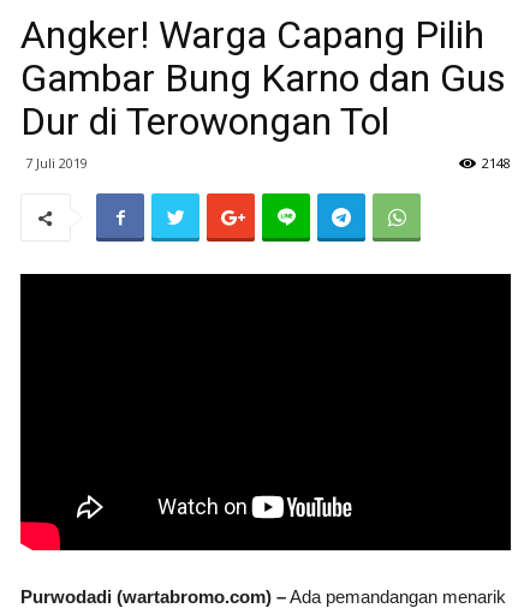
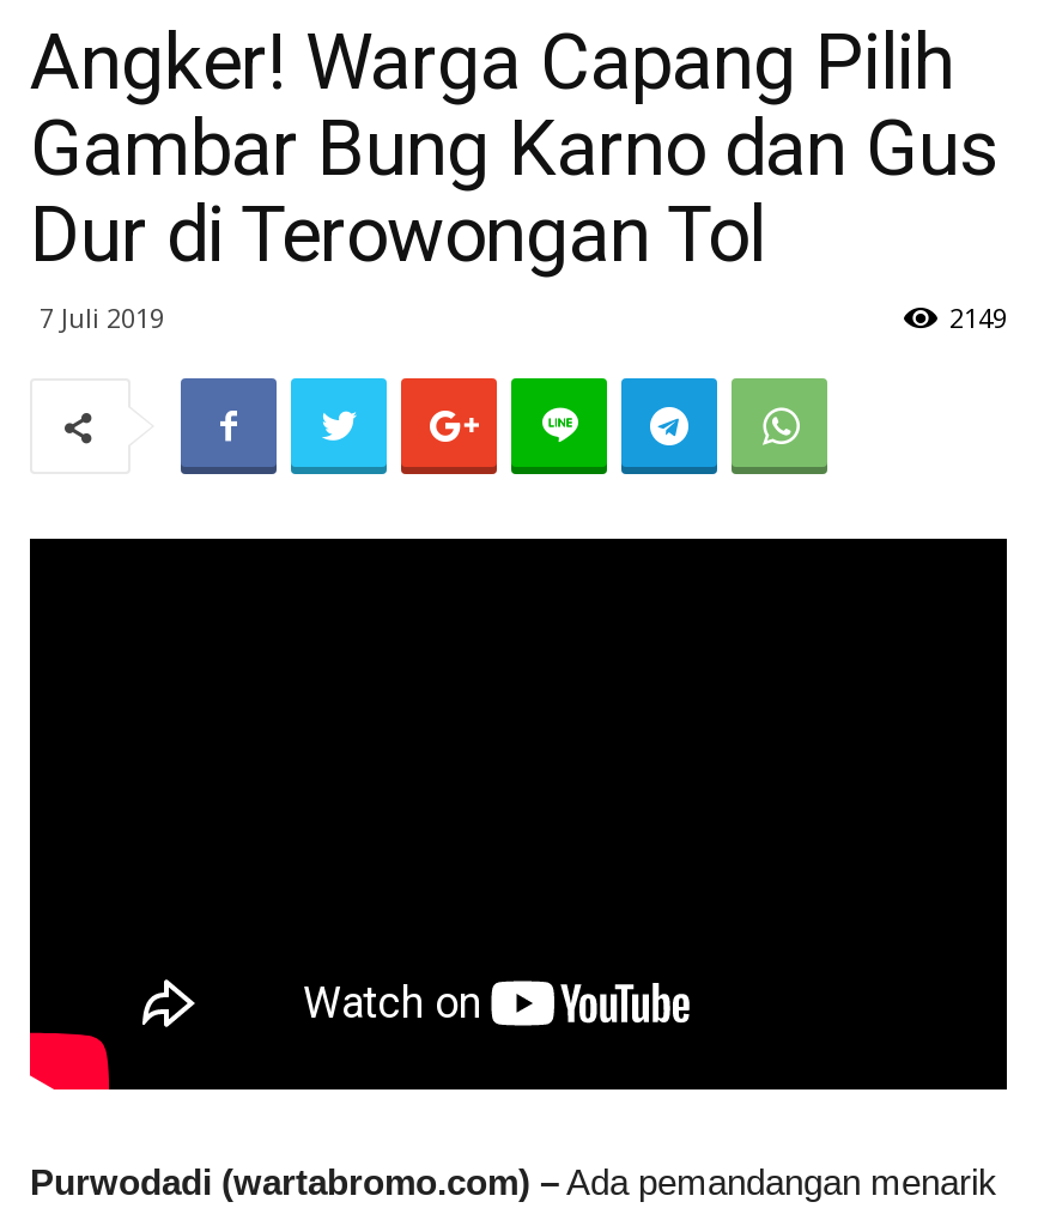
[482,154,511,172] 2148 -> [949,299,1007,335] 2149

